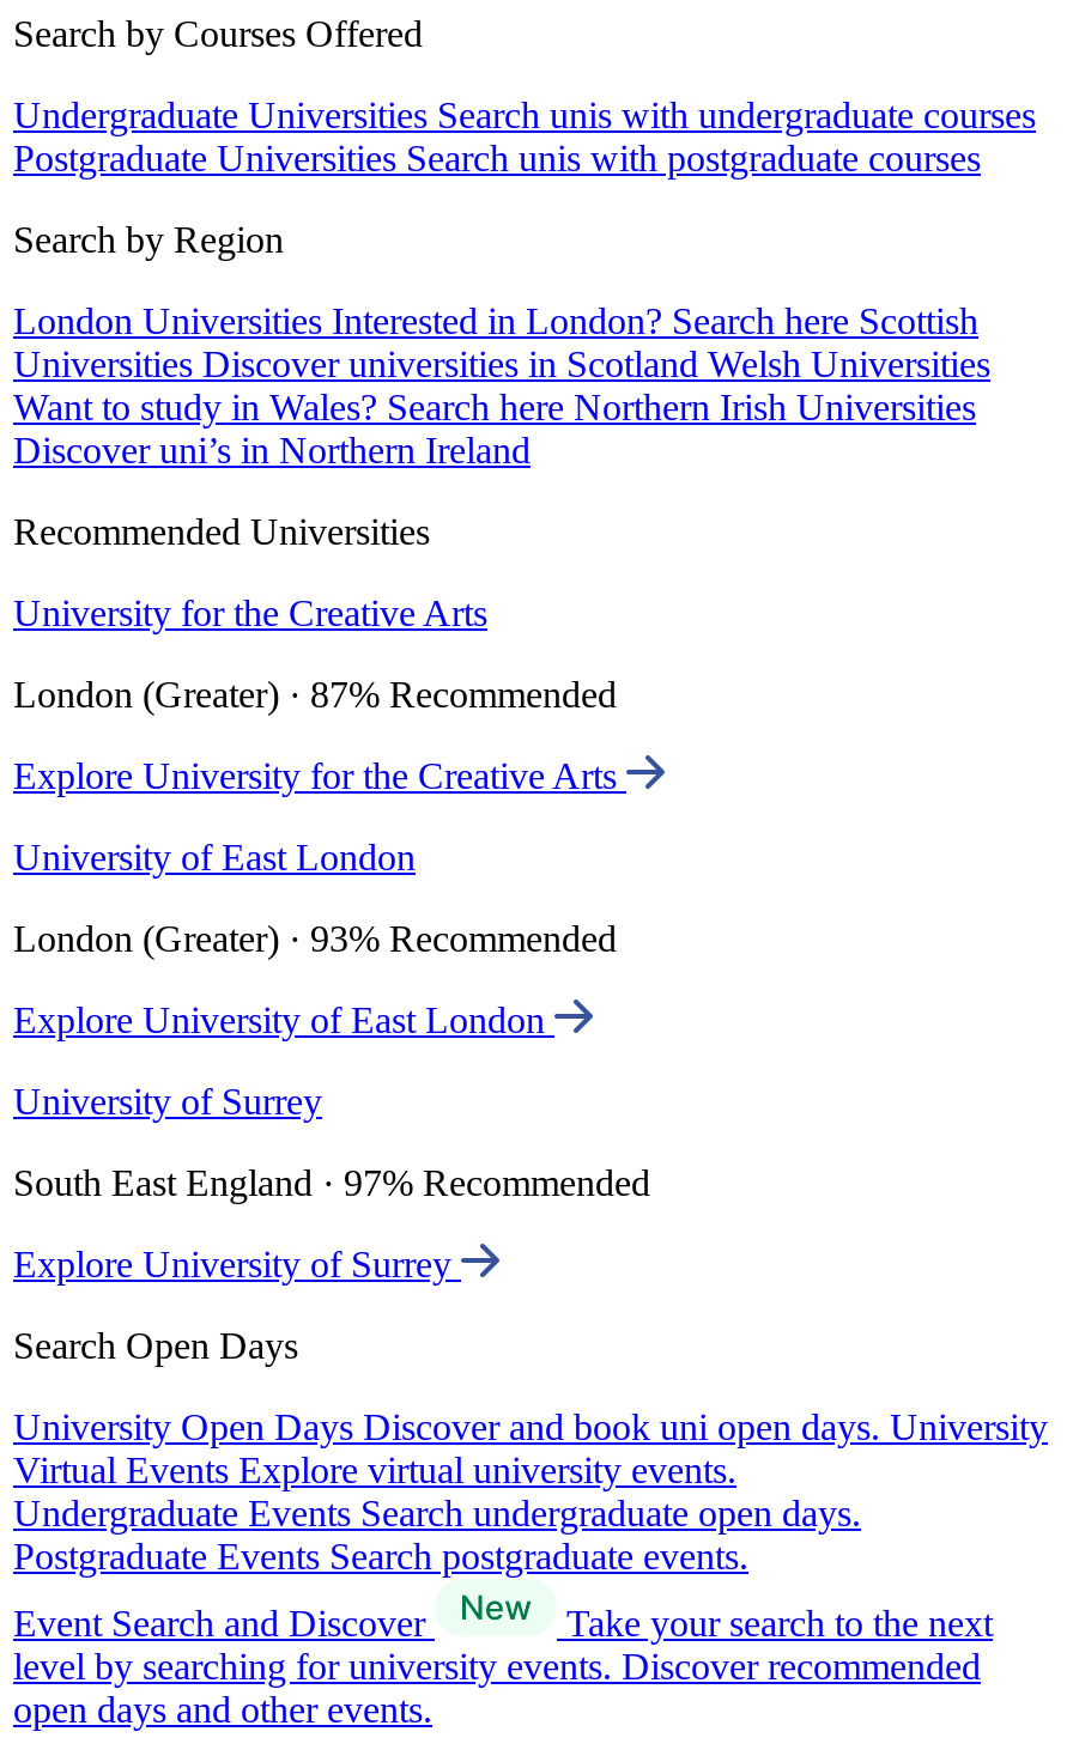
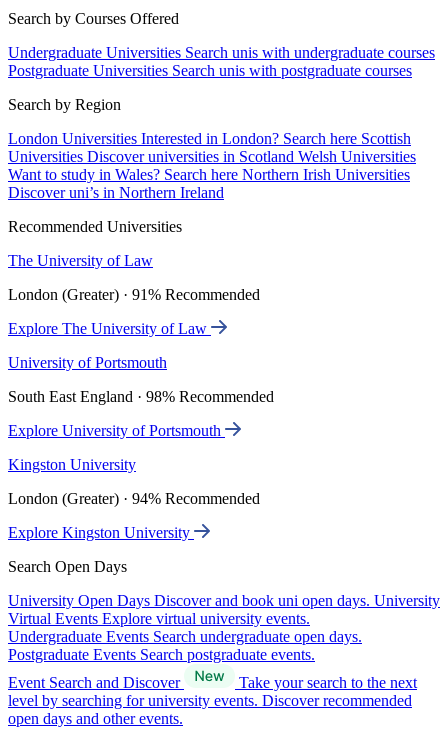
[13,593,487,633] University for the Creative Arts -> [8,252,153,269] The University of Law
[13,674,617,715] London (Greater) · 87% Recommended -> [8,286,260,303] London (Greater) · 91% Recommended
[13,756,626,796] Explore University for the Creative Arts -> [8,320,211,337] Explore The University of Law
[13,837,416,878] University of East London -> [8,354,167,371] University of Portsmouth
[13,918,617,959] London (Greater) · 93% Recommended -> [8,388,274,405] South East England · 98% Recommended
[13,1000,554,1040] Explore University of East London -> [8,422,225,439] Explore University of Portsmouth
[13,1081,322,1122] University of Surrey -> [8,456,136,473] Kingston University
[13,1163,650,1203] South East England · 97% Recommended -> [8,490,260,507] London (Greater) · 94% Recommended
[13,1244,461,1285] Explore University of Surrey -> [8,524,194,541] Explore Kingston University

